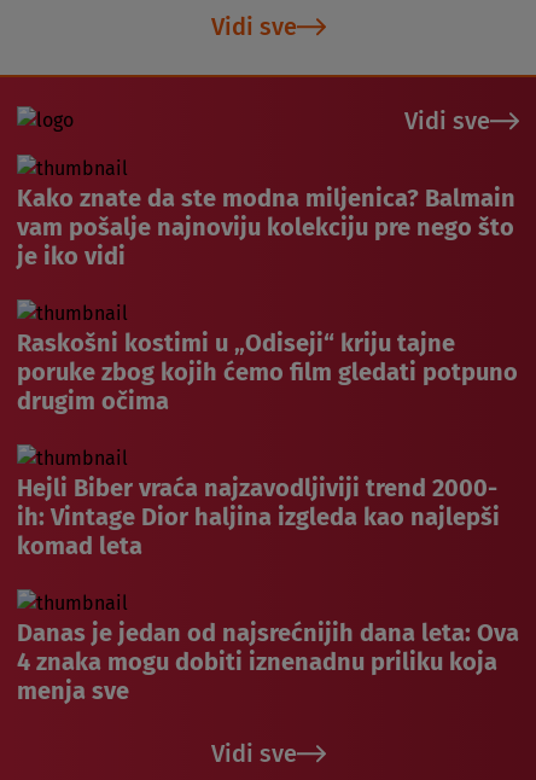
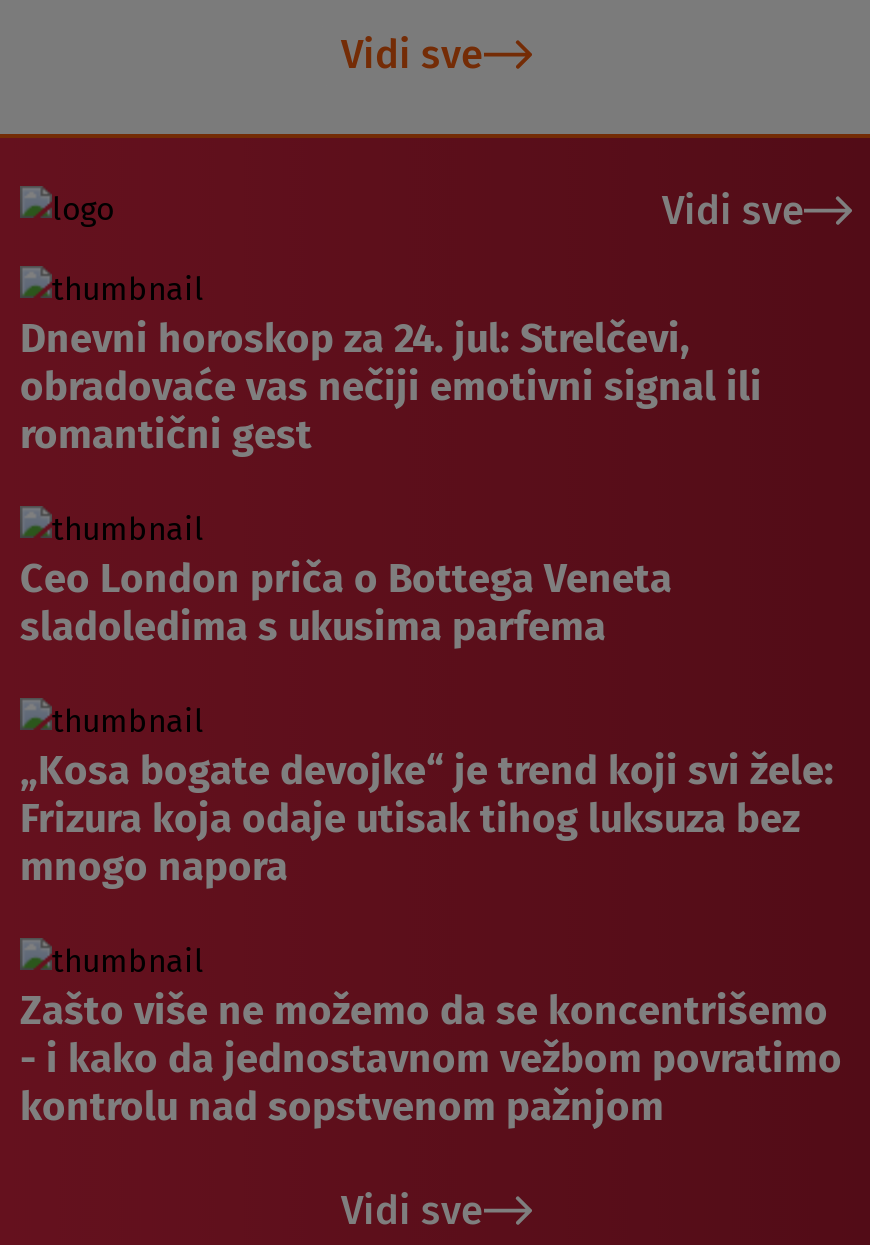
[17,184,515,271] Kako znate da ste modna miljenica? Balmain | vam pošalje najnoviju kolekciju pre nego što | je iko vidi -> [20,315,762,459] Dnevni horoskop za 24. jul: Strelčevi, | obradovaće vas nečiji emotivni signal ili | romantični gest
[17,329,518,416] Raskošni kostimi u „Odiseji“ kriju tajne | poruke zbog kojih ćemo film gledati potpuno | drugim očima -> [20,555,672,651] Ceo London priča o Bottega Veneta | sladoledima s ukusima parfema
[17,474,500,561] Hejli Biber vraća najzavodljiviji trend 2000- | ih: Vintage Dior haljina izgleda kao najlepši | komad leta -> [20,747,834,891] „Kosa bogate devojke“ je trend koji svi žele: | Frizura koja odaje utisak tihog luksuza bez | mnogo napora
[17,619,519,706] Danas je jedan od najsrećnijih dana leta: Ova | 4 znaka mogu dobiti iznenadnu priliku koja | menja sve -> [20,987,842,1131] Zašto više ne možemo da se koncentrišemo | - i kako da jednostavnom vežbom povratimo | kontrolu nad sopstvenom pažnjom

